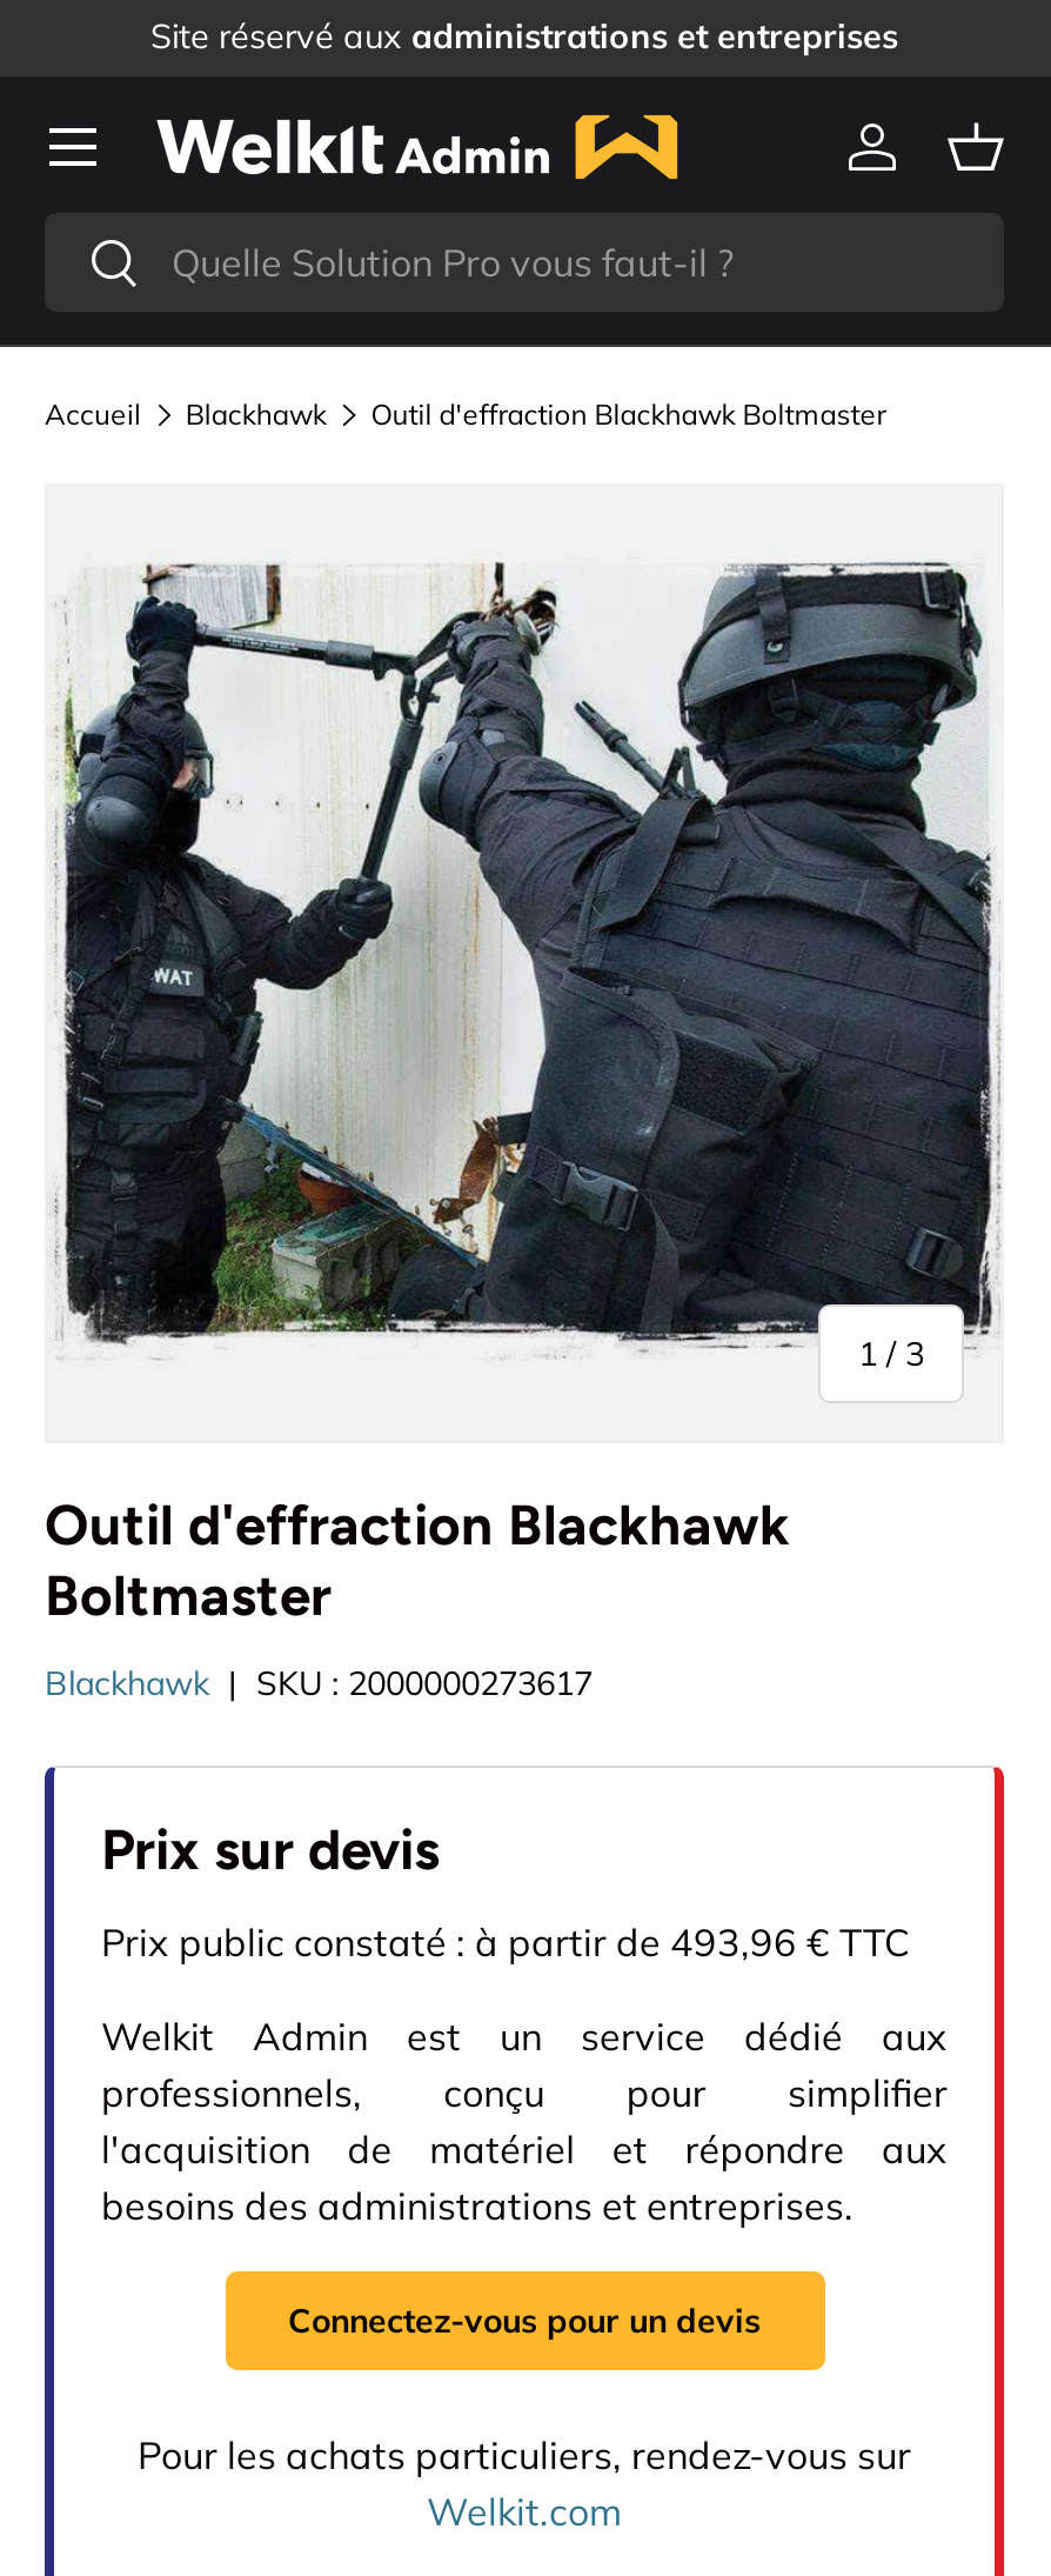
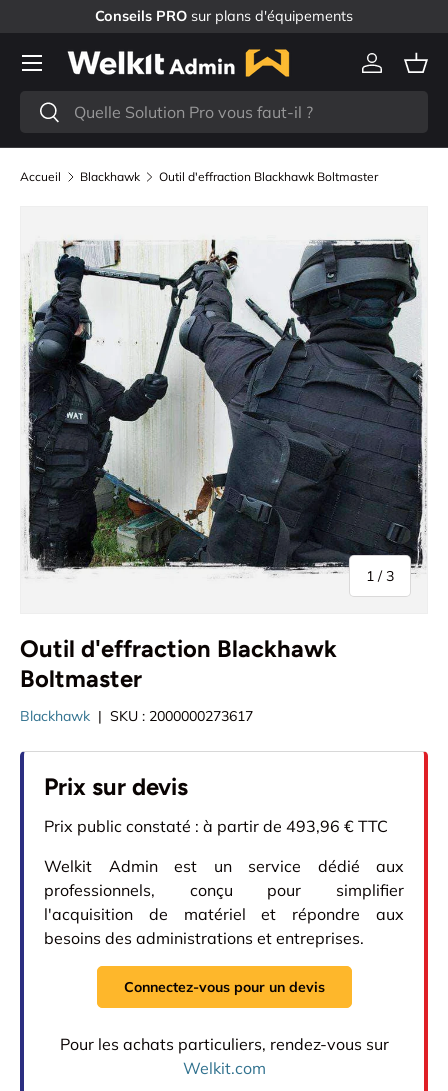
[150,15,898,58] Site réservé aux administrations et entreprises -> [95,7,353,25] Conseils PRO sur plans d'équipements

